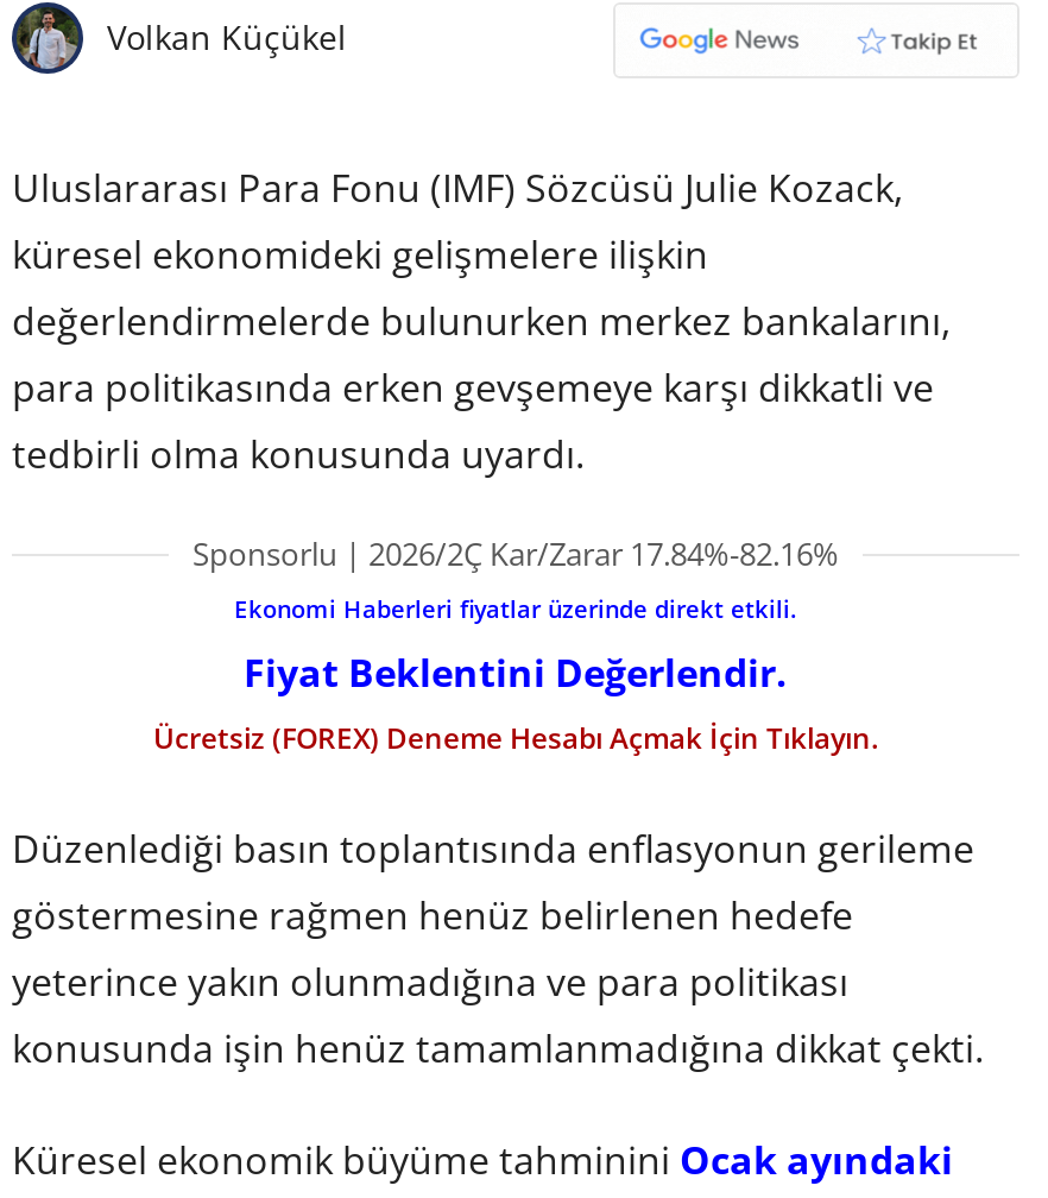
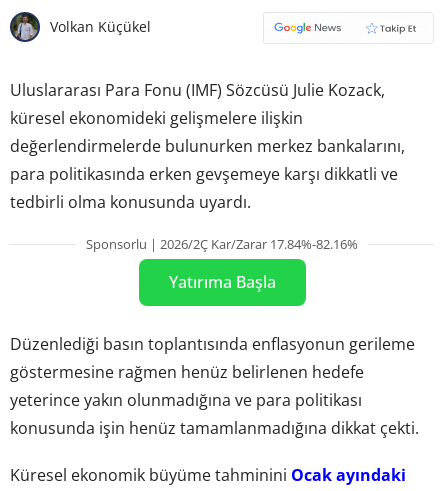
[153,592,878,758] Ekonomi Haberleri fiyatlar üzerinde direkt etkili. | Fiyat Beklentini Değerlendir. | Ücretsiz (FOREX) Deneme Hesabı Açmak İçin Tıklayın. -> [168,271,275,293] Yatırıma Başla

